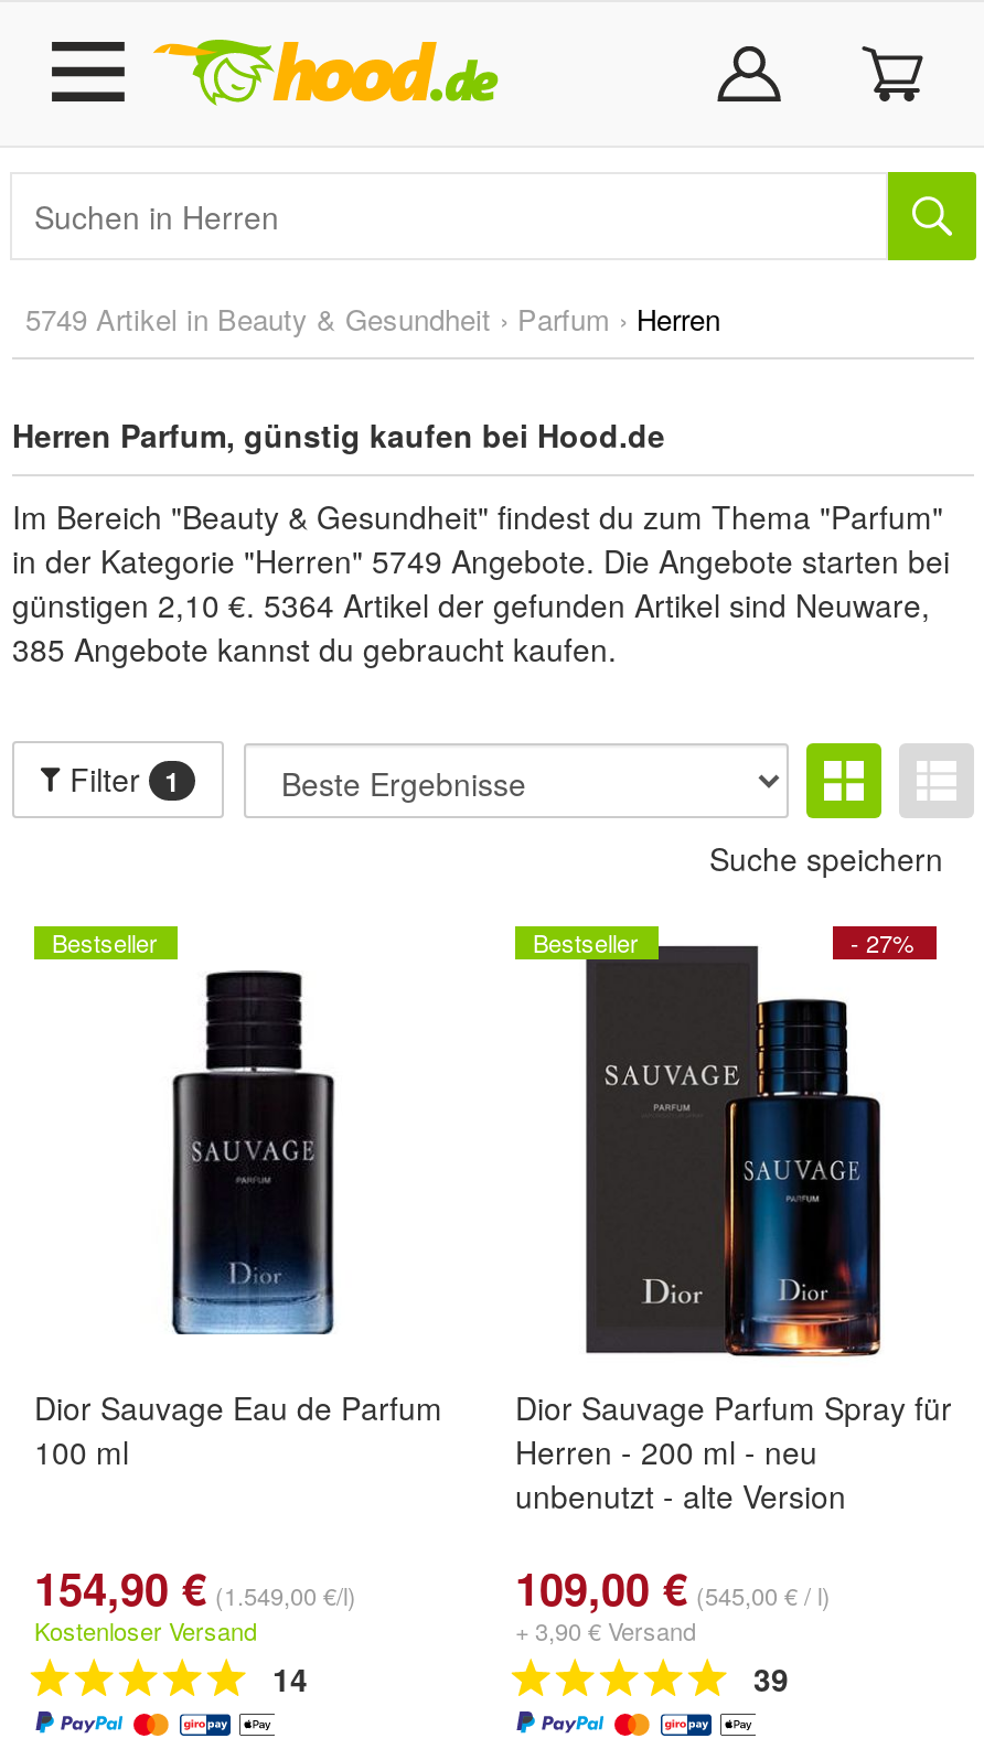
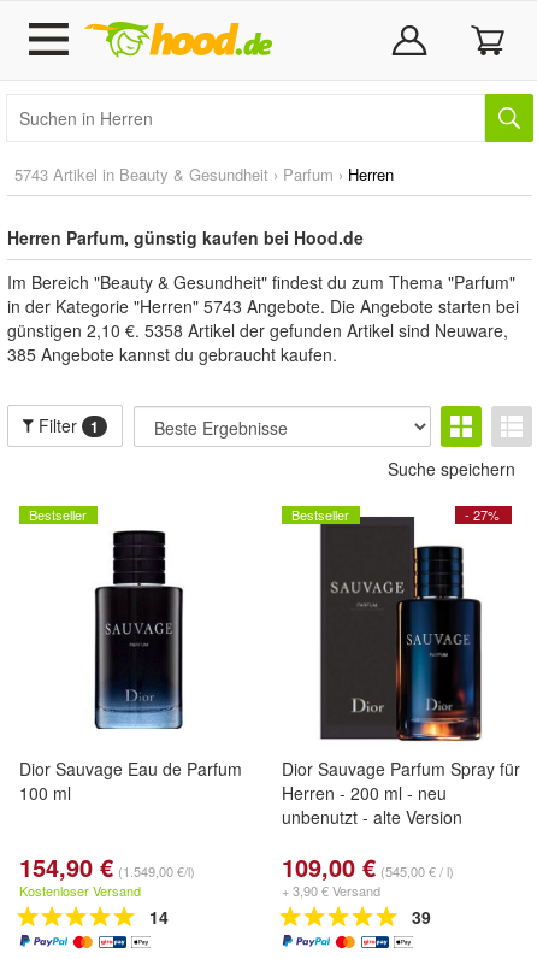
[25,298,720,340] 5749 Artikel in Beauty & Gesundheit › Parfum › Herren -> [14,163,394,186] 5743 Artikel in Beauty & Gesundheit › Parfum › Herren
[12,538,950,582] in der Kategorie "Herren" 5749 Angebote. Die Angebote starten bei -> [7,294,519,318] in der Kategorie "Herren" 5743 Angebote. Die Angebote starten bei
[12,582,930,626] günstigen 2,10 €. 5364 Artikel der gefunden Artikel sind Neuware, -> [7,318,508,342] günstigen 2,10 €. 5358 Artikel der gefunden Artikel sind Neuware,

